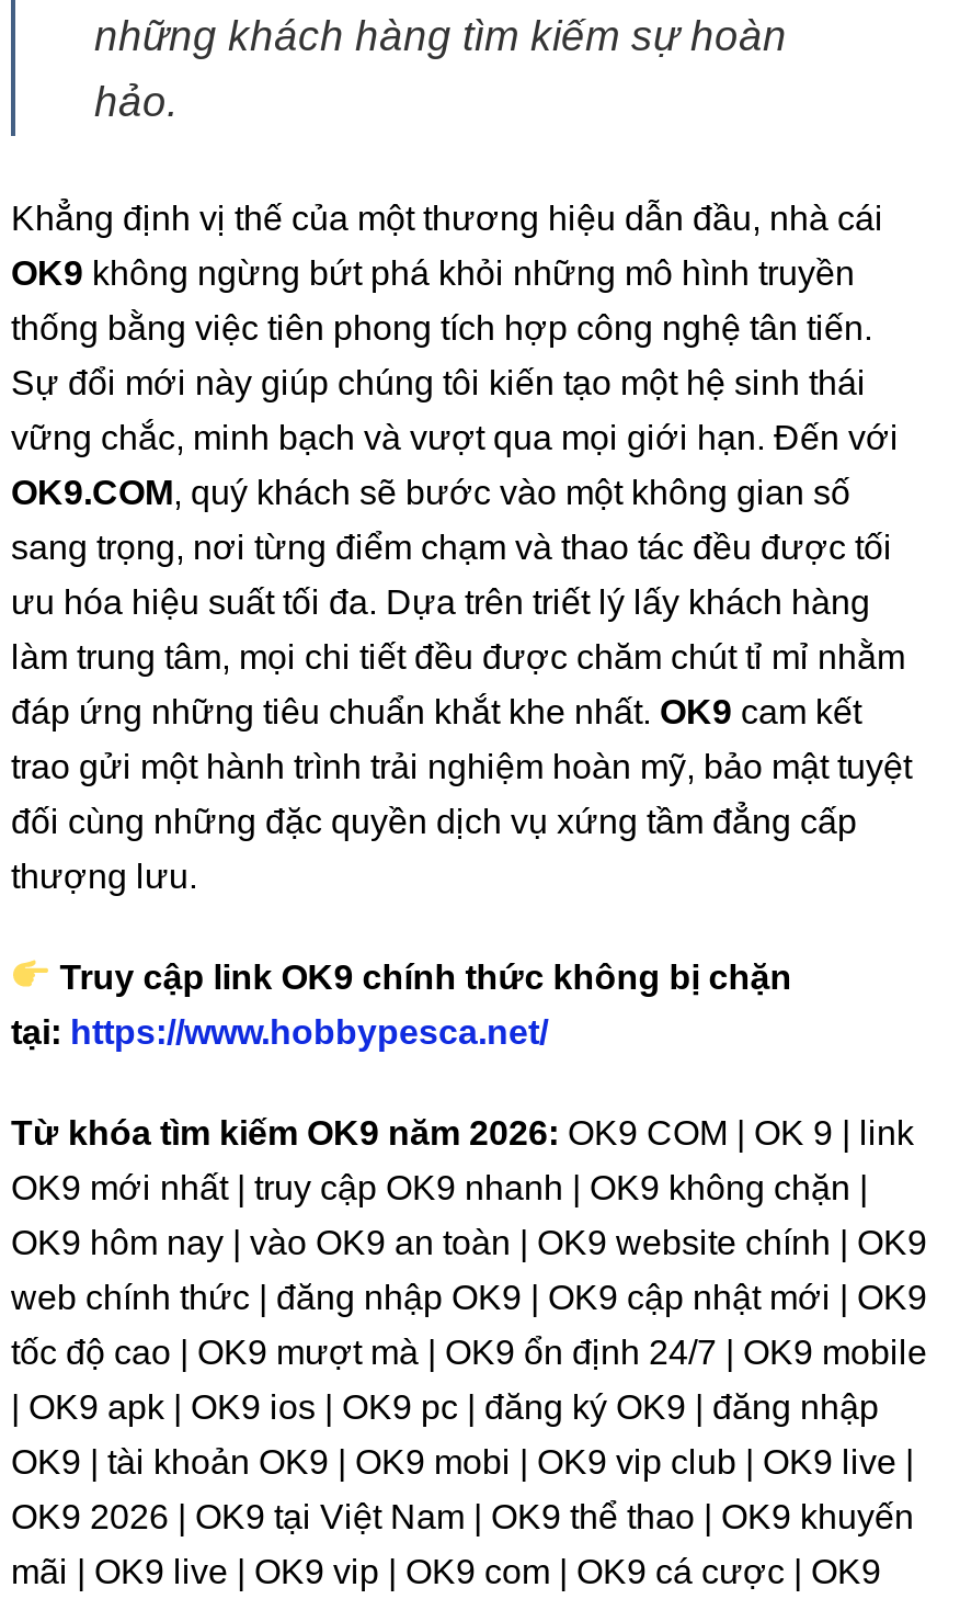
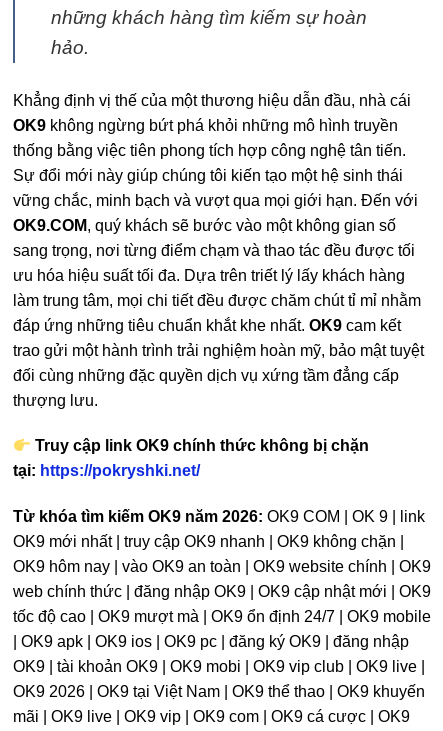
[11,1013,548,1051] tại: https://www.hobbypesca.net/ -> [13,462,200,479] tại: https://pokryshki.net/

